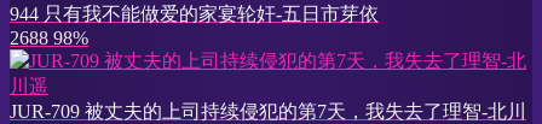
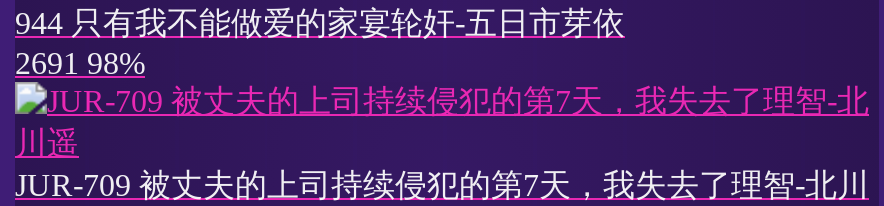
[10,27,88,48] 2688 98% -> [15,45,145,79] 2691 98%

